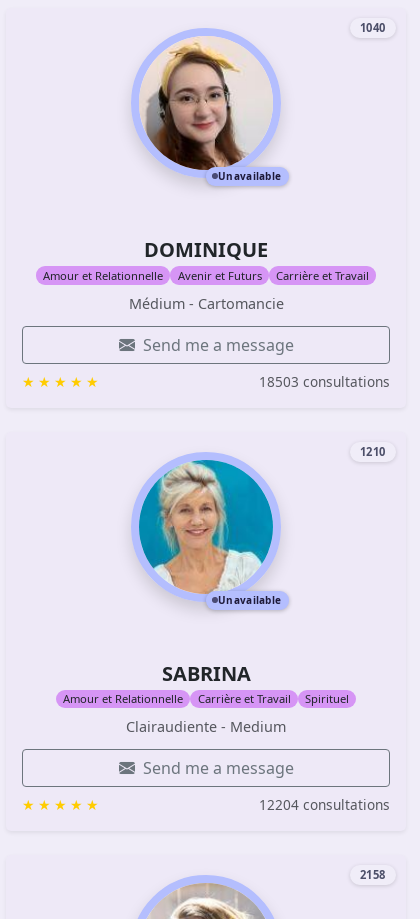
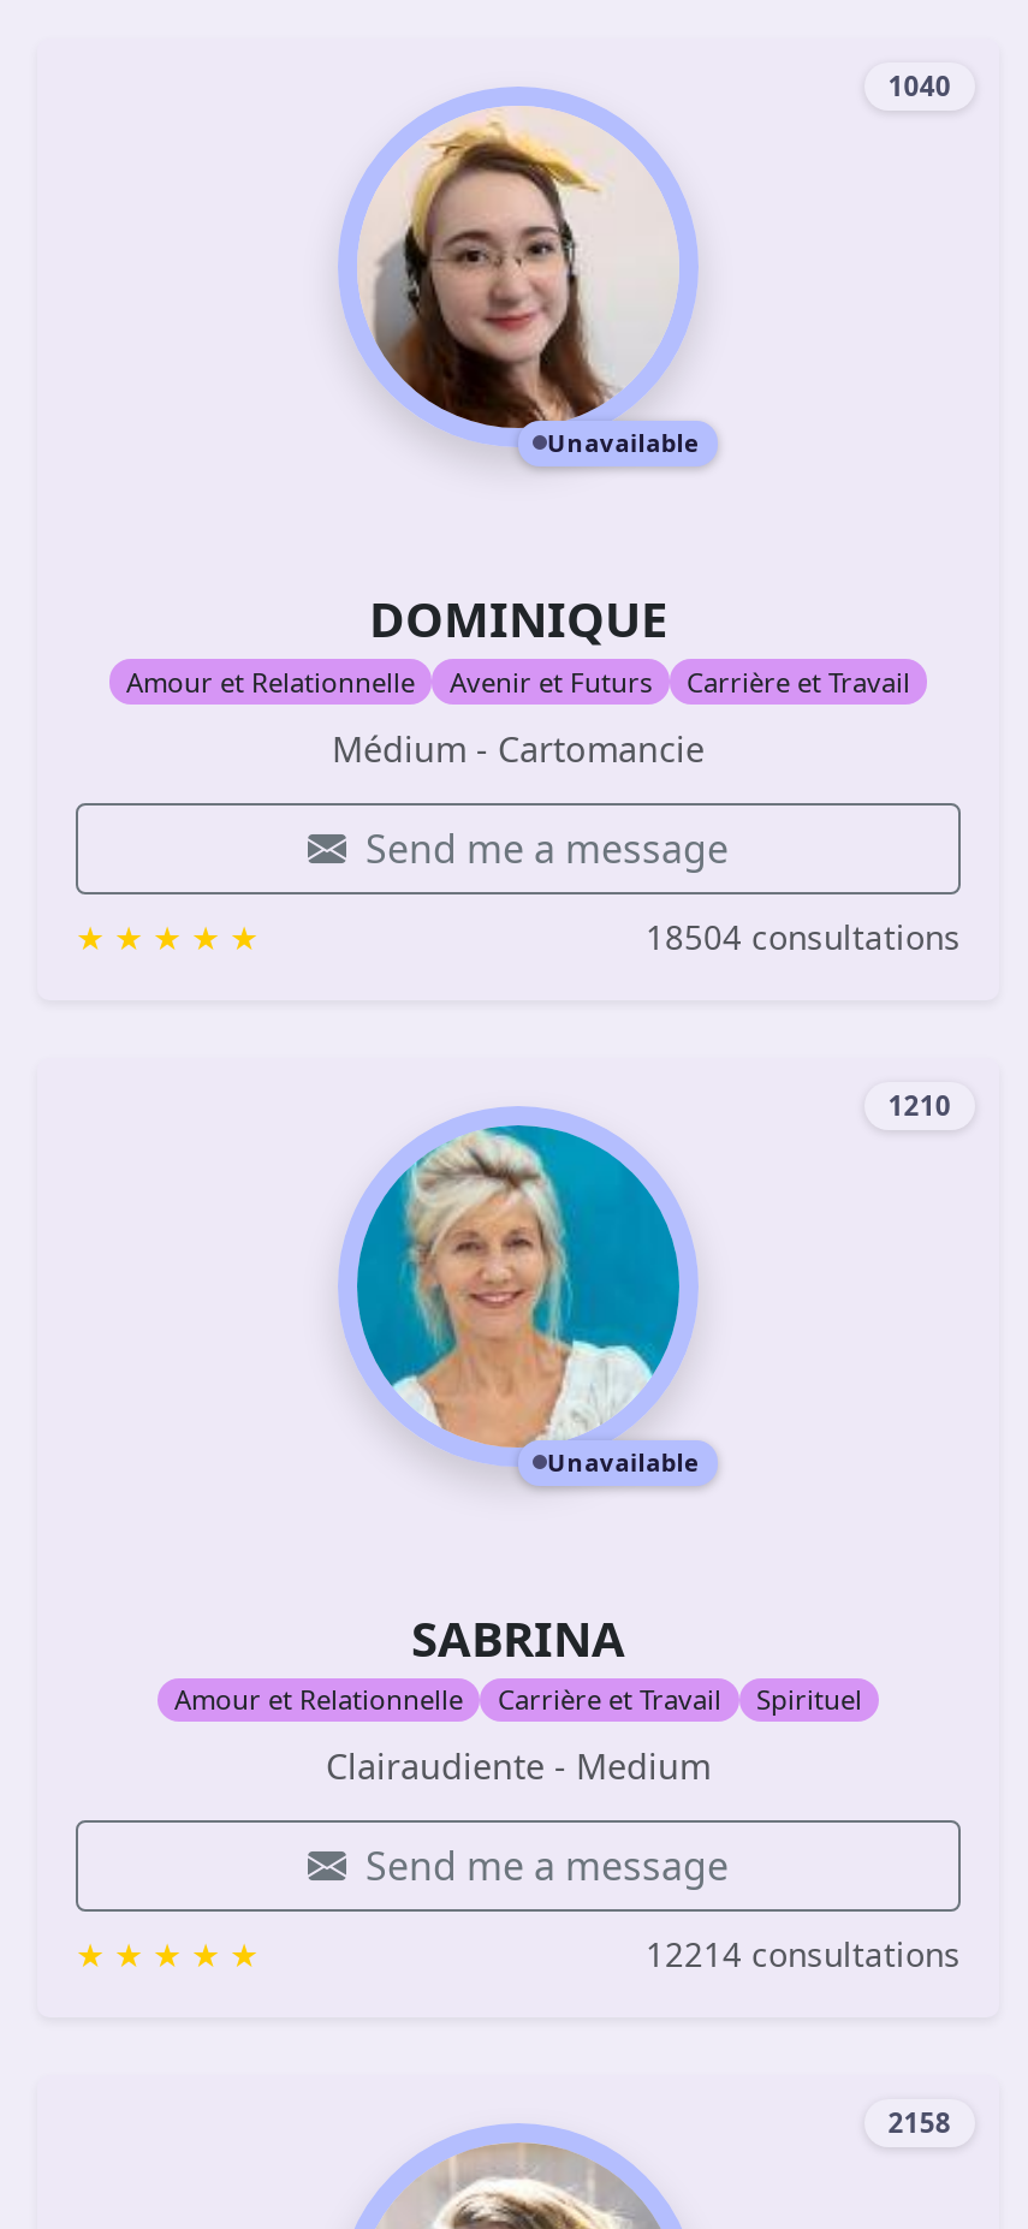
[259,372,390,391] 18503 consultations -> [646,913,961,958] 18504 consultations
[259,795,390,814] 12204 consultations -> [646,1932,961,1977] 12214 consultations

